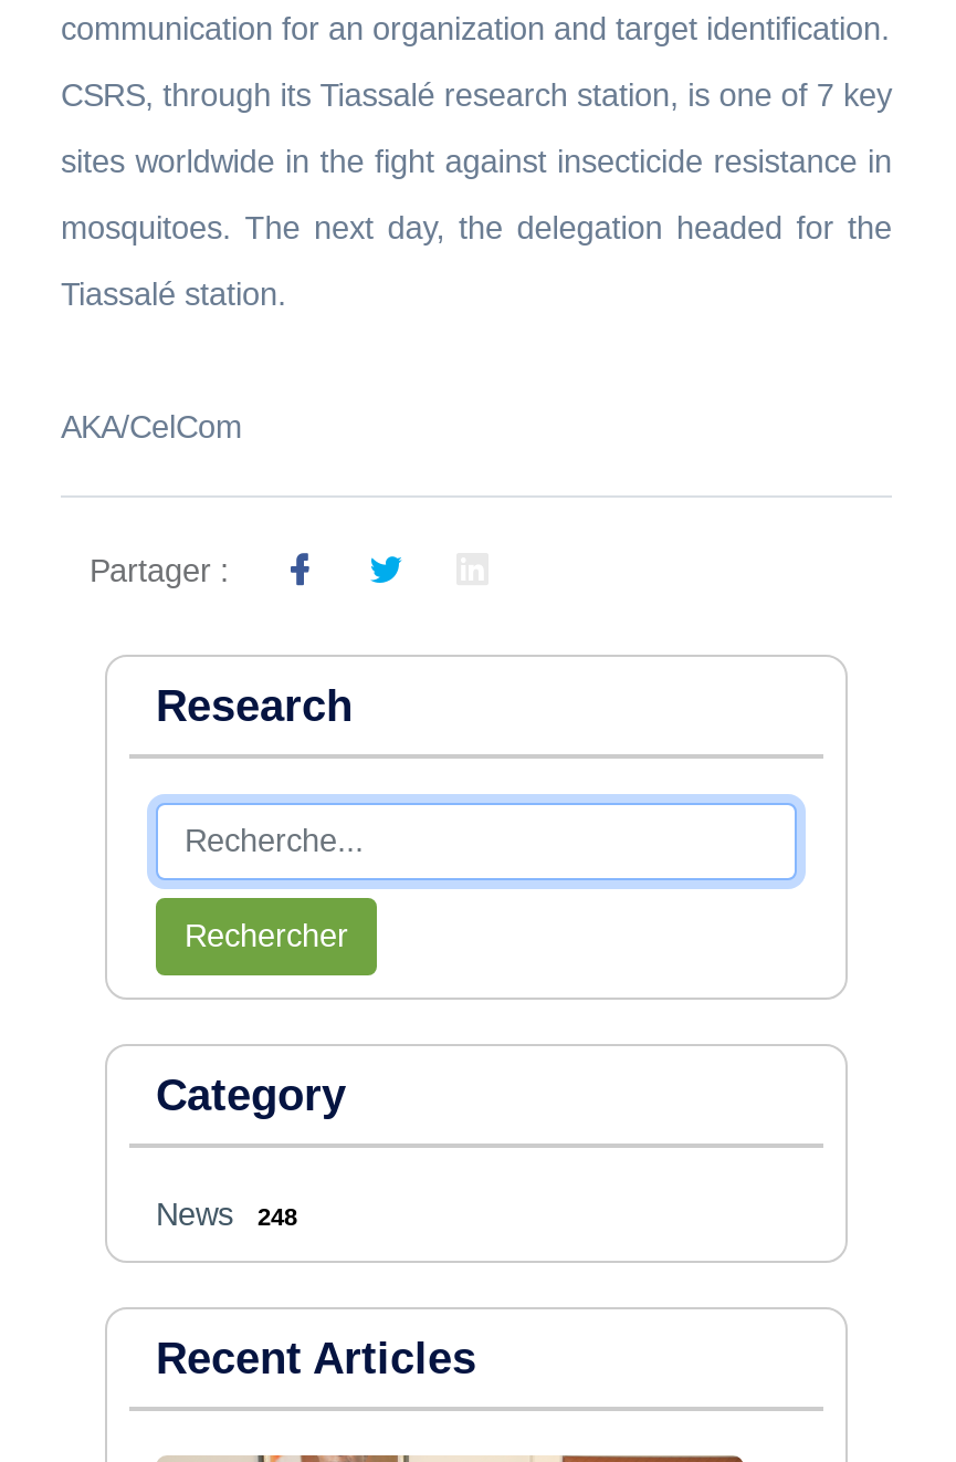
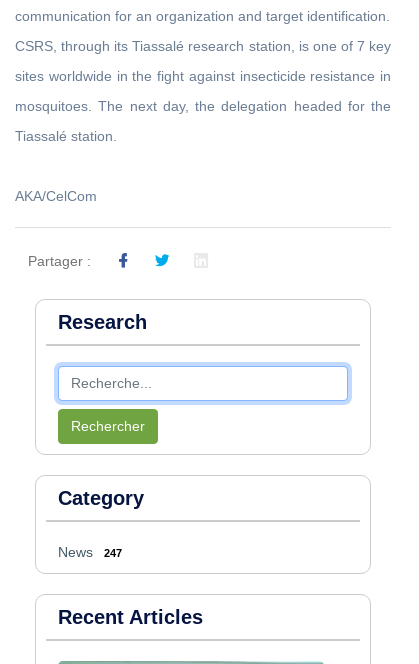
[156,1195,297,1231] News 248 -> [58,543,122,559] News 247

